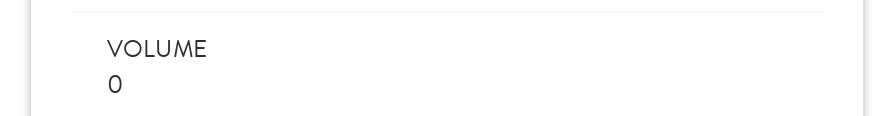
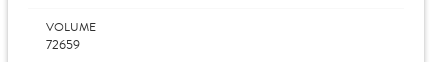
[107,65,123,105] 0 -> [46,35,80,55] 72659

